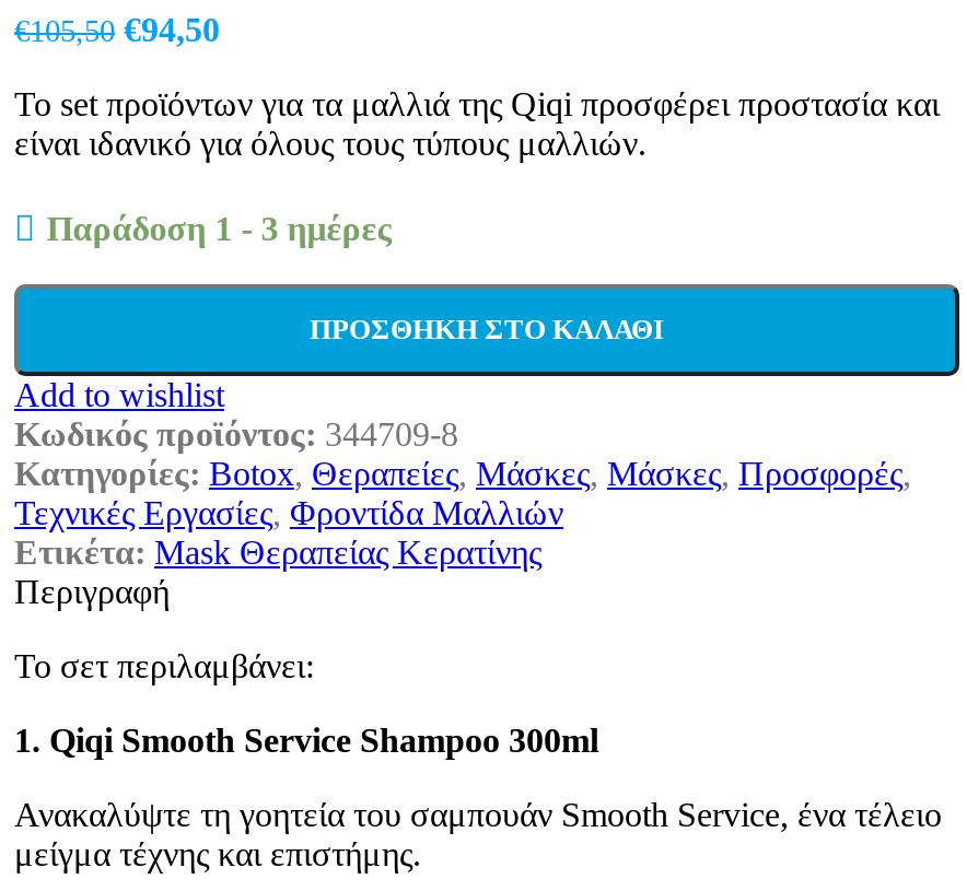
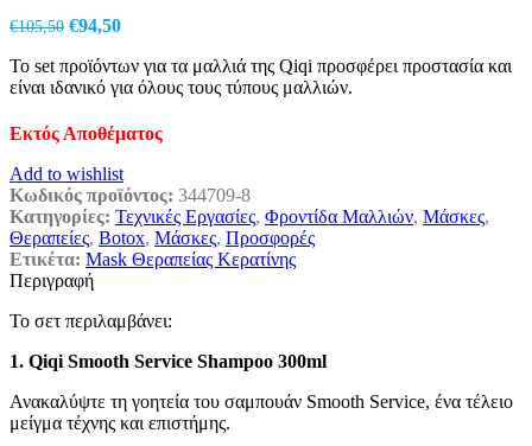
[47,211,664,346] Παράδοση 1 - 3 ημέρες | ΠΡΟΣΘΉΚΗ ΣΤΟ ΚΑΛΆΘΙ -> [9,124,163,144] Εκτός Αποθέματος
[14,456,911,532] Κατηγορίες: Botox, Θεραπείες, Μάσκες, Μάσκες, Προσφορές, | Τεχνικές Εργασίες, Φροντίδα Μαλλιών -> [9,207,489,248] Κατηγορίες: Τεχνικές Εργασίες, Φροντίδα Μαλλιών, Μάσκες, | Θεραπείες, Botox, Μάσκες, Προσφορές

